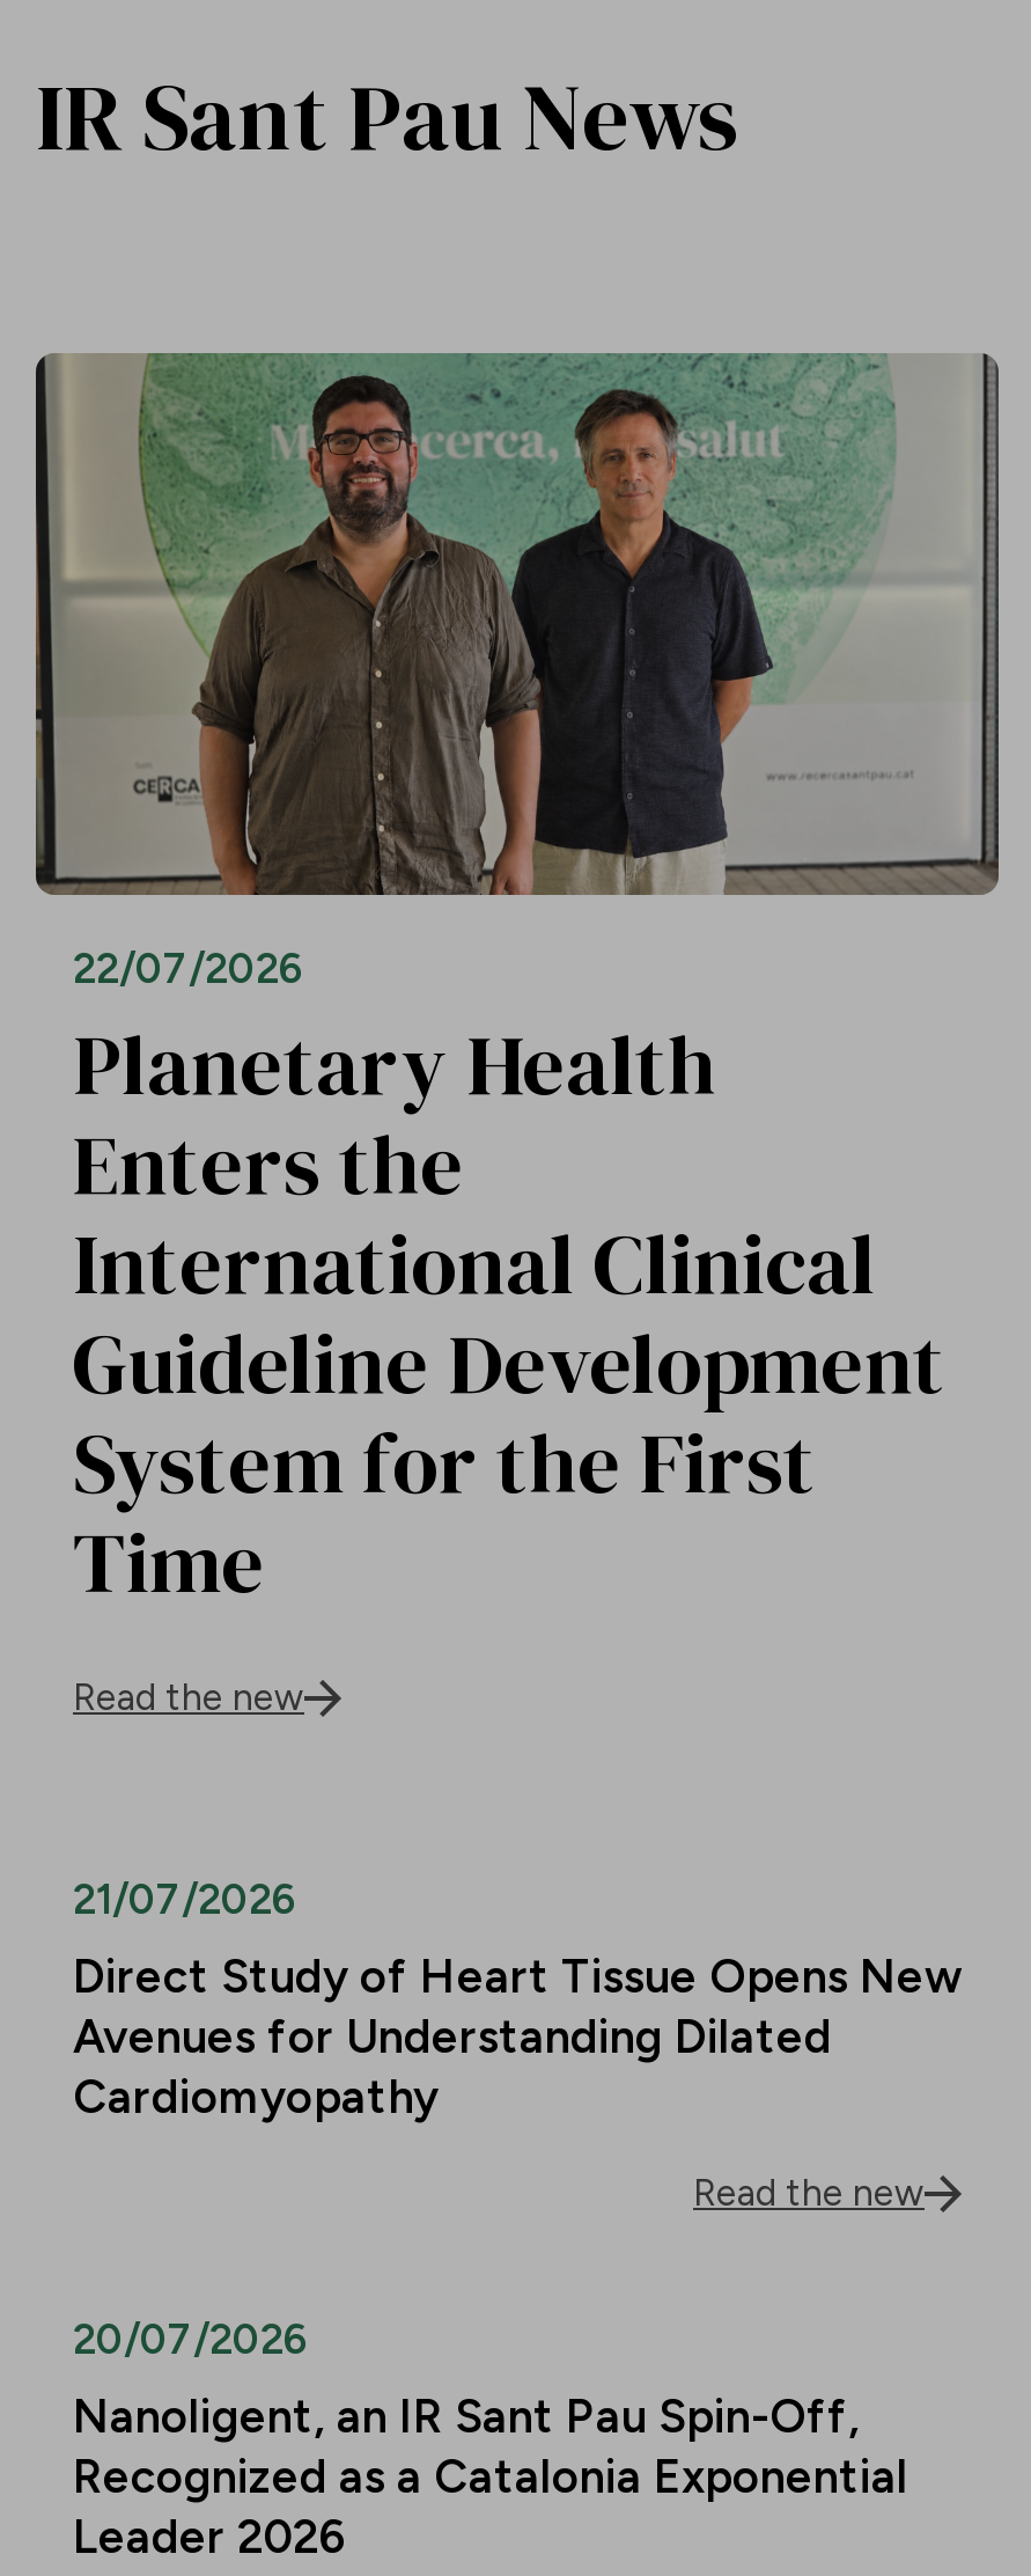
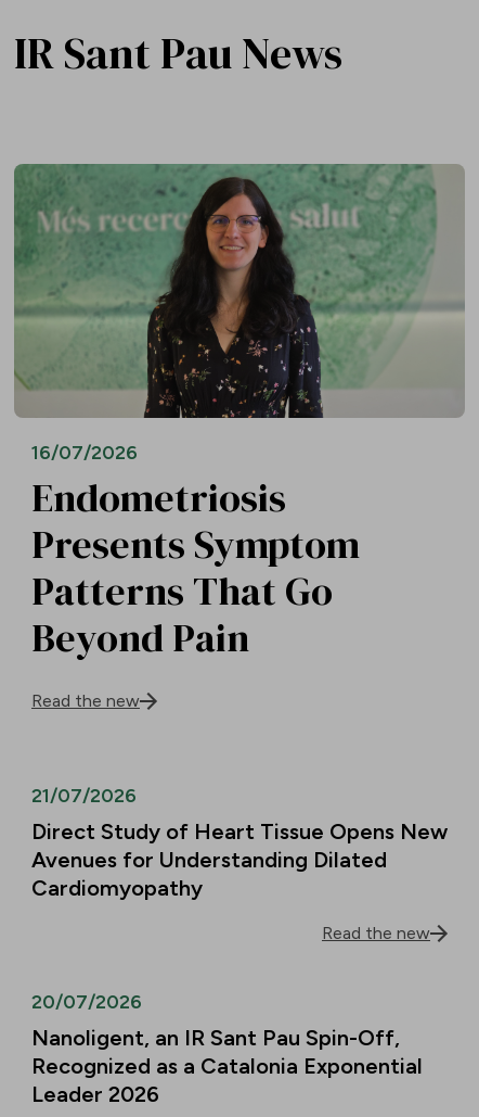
[34,353,999,1620] [image] | 22/07/2026 | Planetary Health | Enters the | International Clinical | Guideline Development | System for the First | Time -> [14,164,465,664] [image] | 16/07/2026 | Endometriosis | Presents Symptom | Patterns That Go | Beyond Pain

